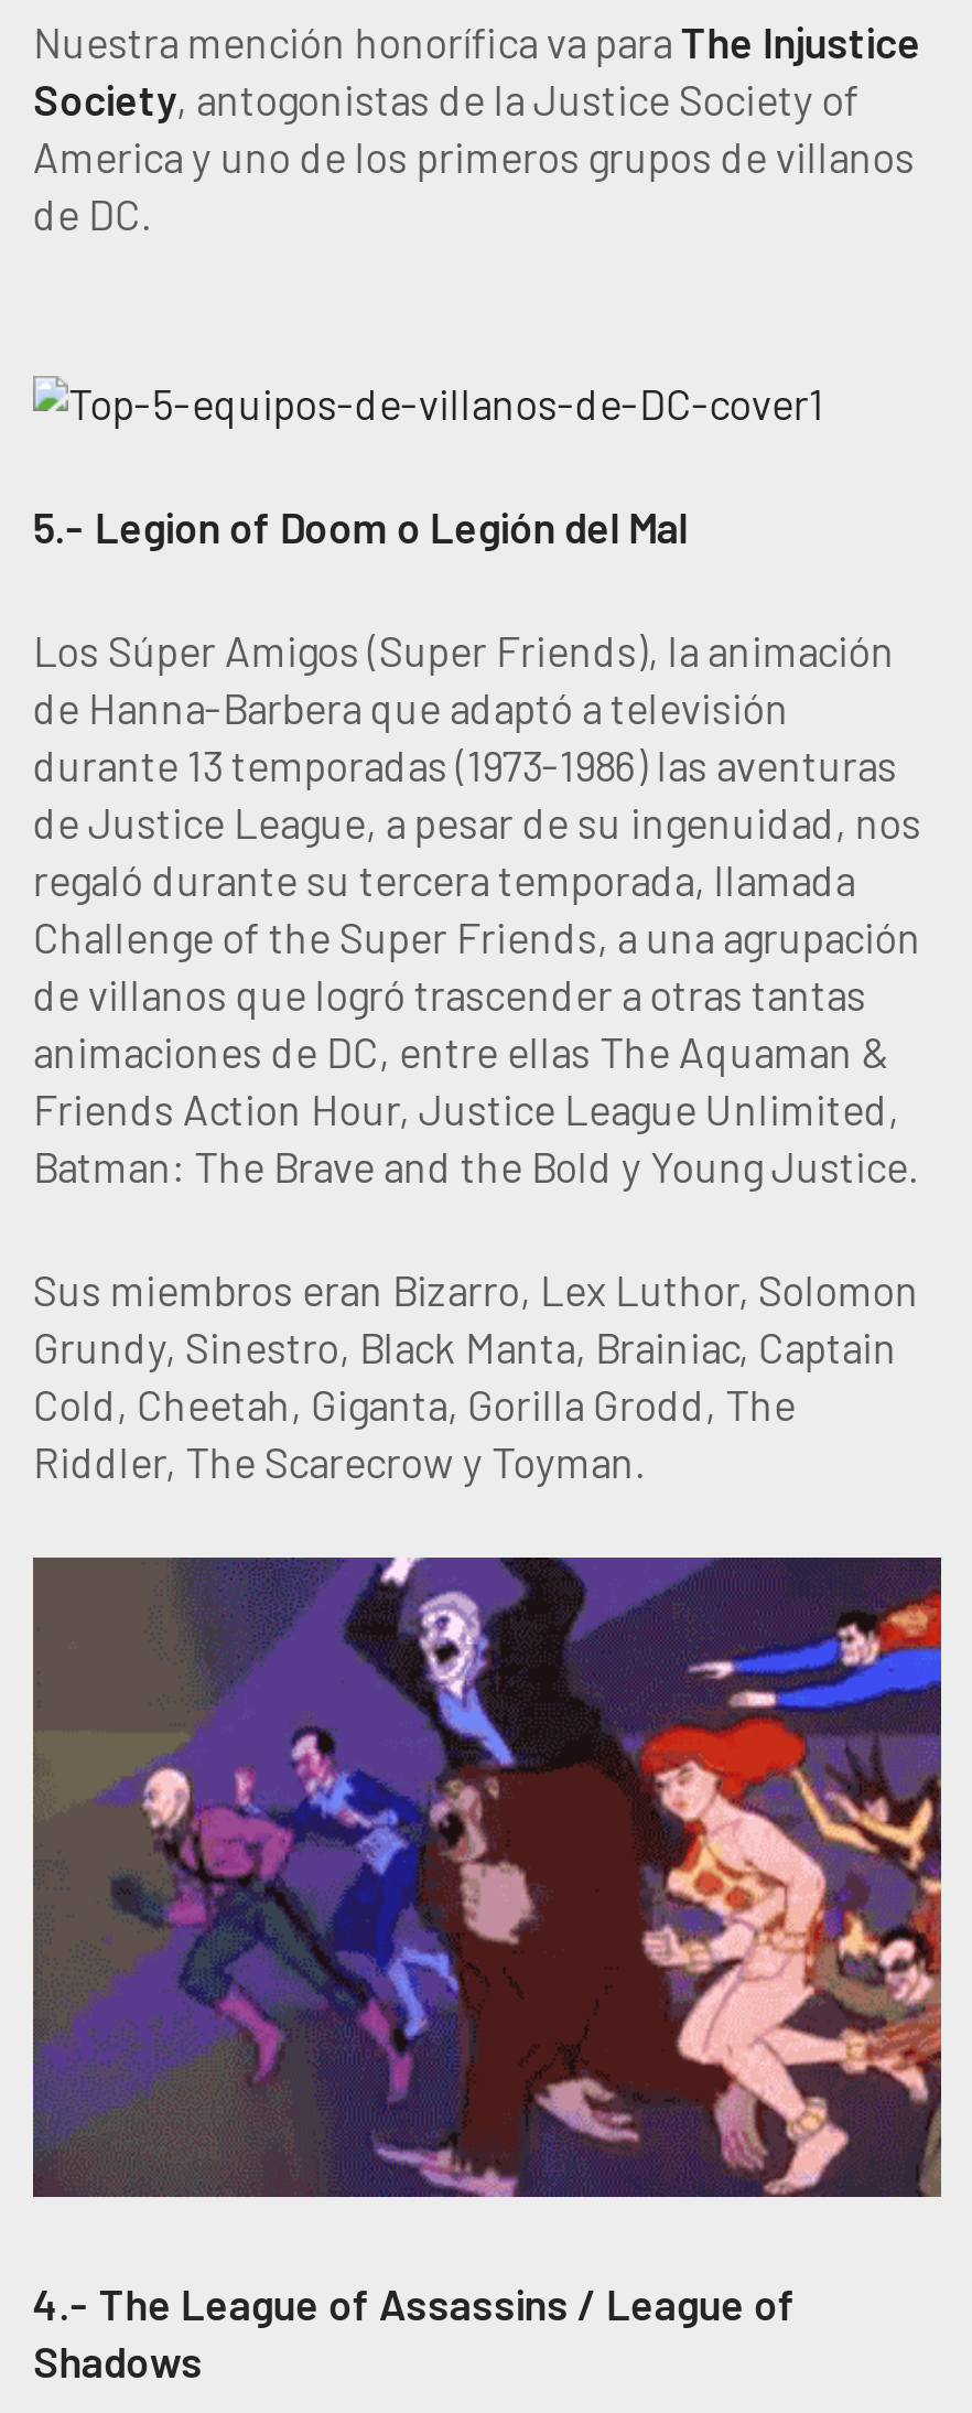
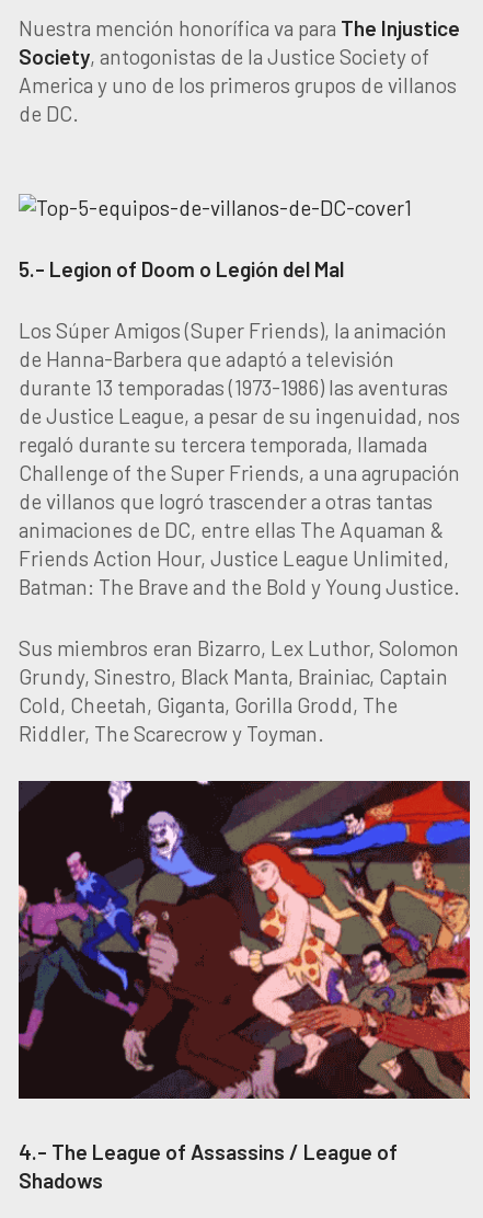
[31,1555,943,2199] [image] -> [18,780,471,1100] [image]

